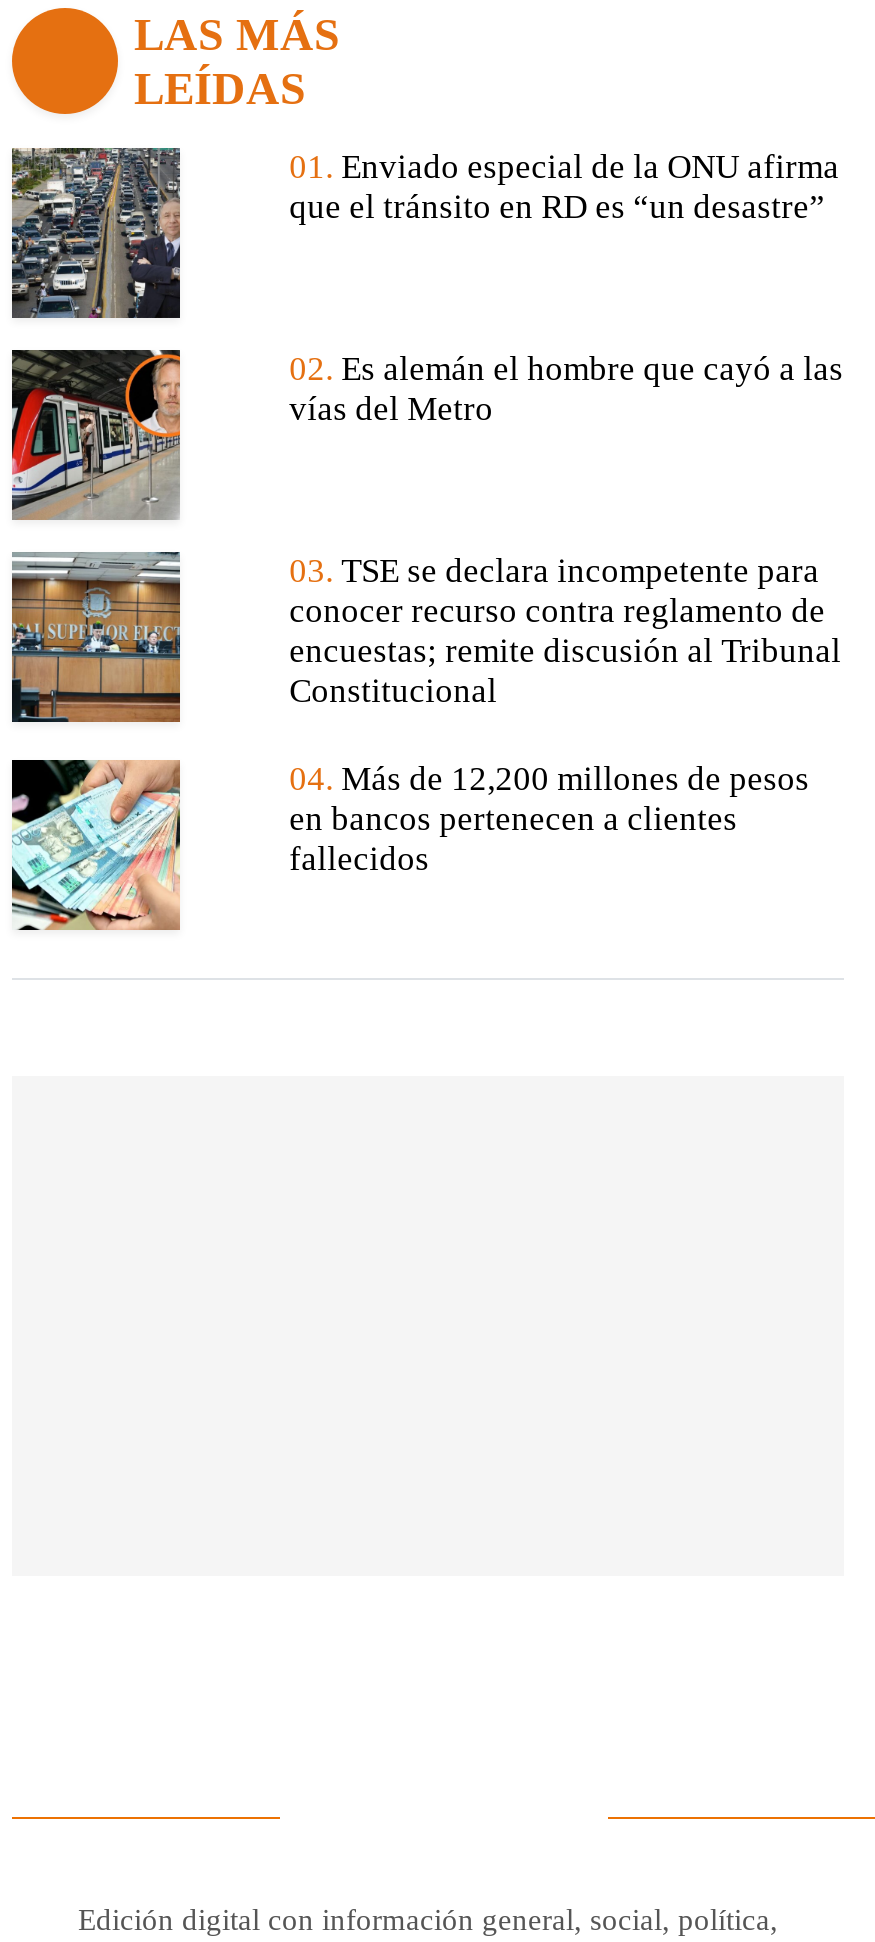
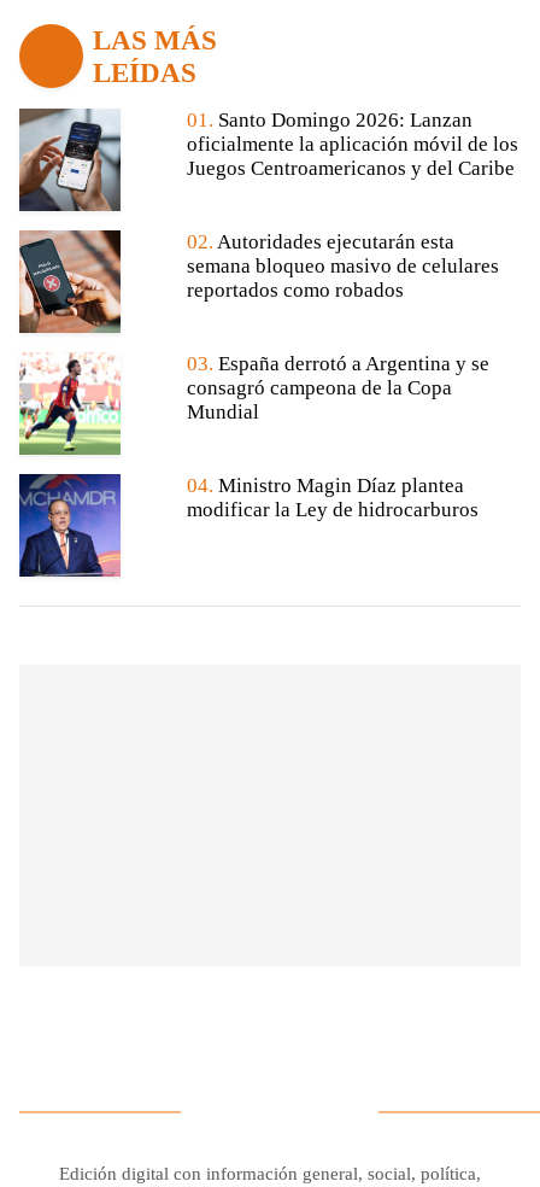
[10,146,182,320] [image] -> [19,109,121,212] [image]
[289,148,839,226] 01. Enviado especial de la ONU afirma | que el tránsito en RD es “un desastre” -> [186,109,518,180] 01. Santo Domingo 2026: Lanzan | oficialmente la aplicación móvil de los | Juegos Centroamericanos y del Caribe
[10,348,182,520] [image] -> [19,229,122,333] [image]
[289,350,843,428] 02. Es alemán el hombre que cayó a las | vías del Metro -> [186,230,499,302] 02. Autoridades ejecutarán esta | semana bloqueo masivo de celulares | reportados como robados
[10,550,182,724] [image] -> [18,352,122,456] [image]
[289,552,841,710] 03. TSE se declara incompetente para | conocer recurso contra reglamento de | encuestas; remite discusión al Tribunal | Constitucional -> [186,352,489,423] 03. España derrotó a Argentina y se | consagró campeona de la Copa | Mundial
[10,758,182,932] [image] -> [18,473,122,578] [image]
[289,760,809,878] 04. Más de 12,200 millones de pesos | en bancos pertenecen a clientes | fallecidos -> [186,474,478,521] 04. Ministro Magin Díaz plantea | modificar la Ley de hidrocarburos

